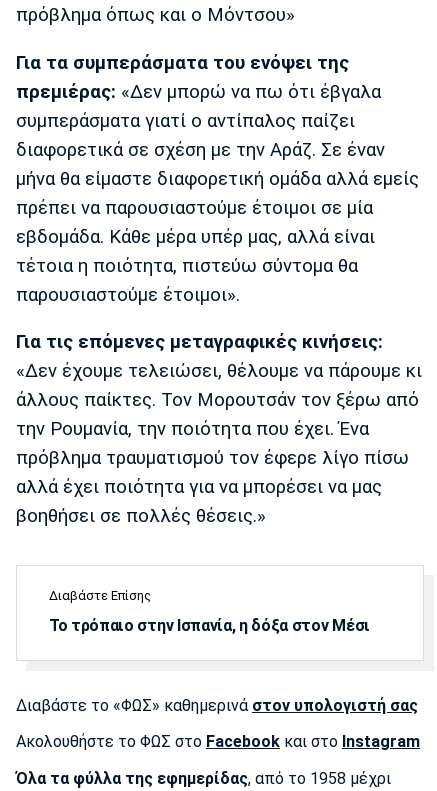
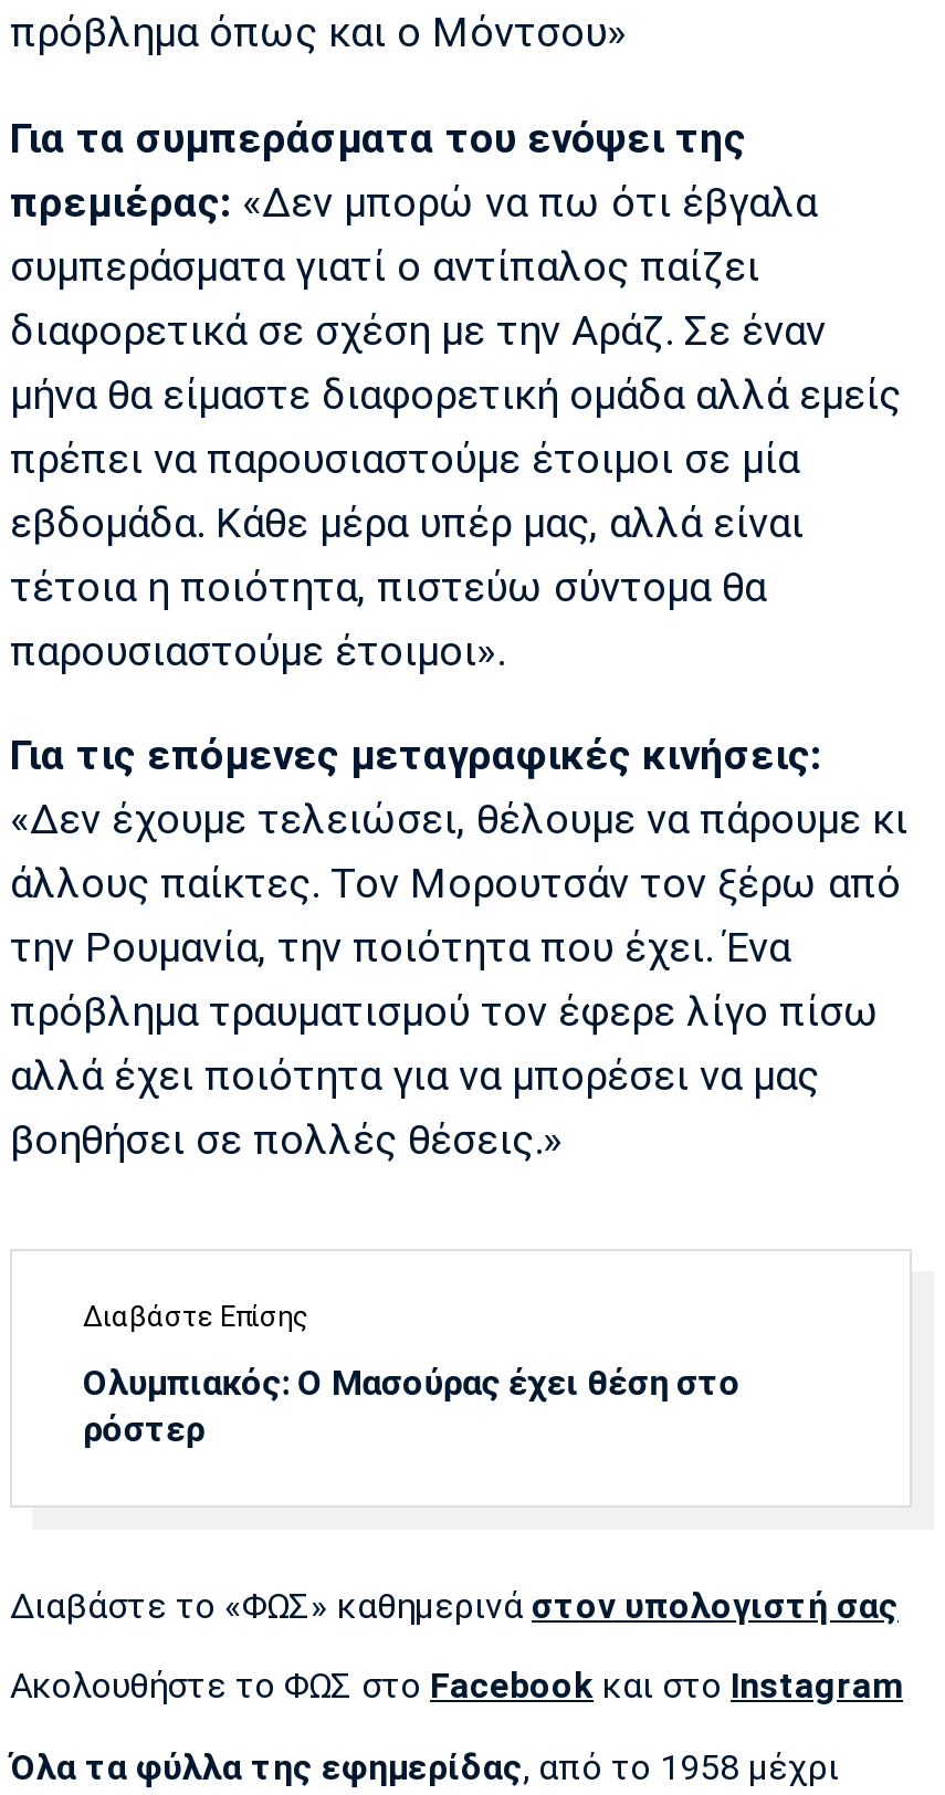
[49,616,370,635] Το τρόπαιο στην Ισπανία, η δόξα στον Μέσι -> [83,1362,741,1451] Ολυμπιακός: Ο Μασούρας έχει θέση στο | ρόστερ

